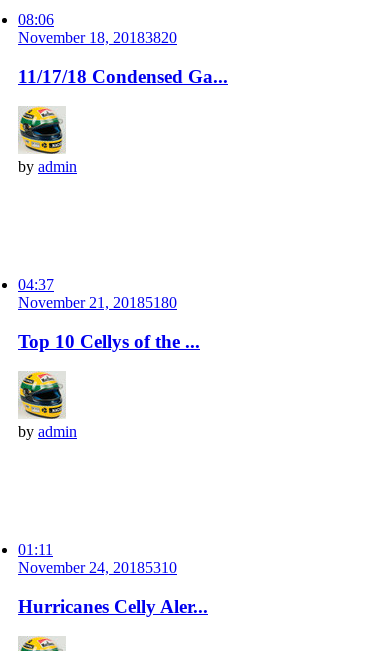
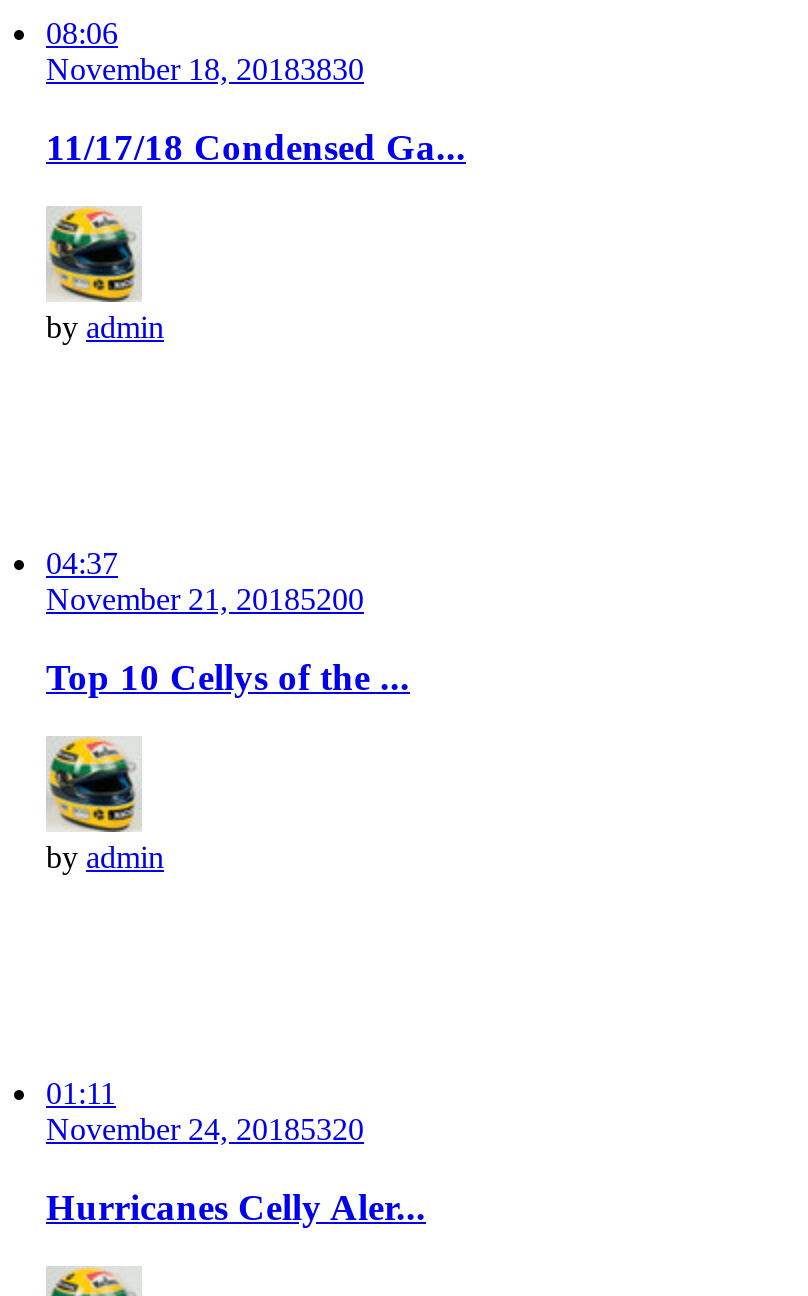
[18,29,177,46] November 18, 20183820 -> [46,52,364,86] November 18, 20183830
[18,294,177,311] November 21, 20185180 -> [46,582,364,616] November 21, 20185200
[18,559,177,576] November 24, 20185310 -> [46,1112,364,1146] November 24, 20185320

